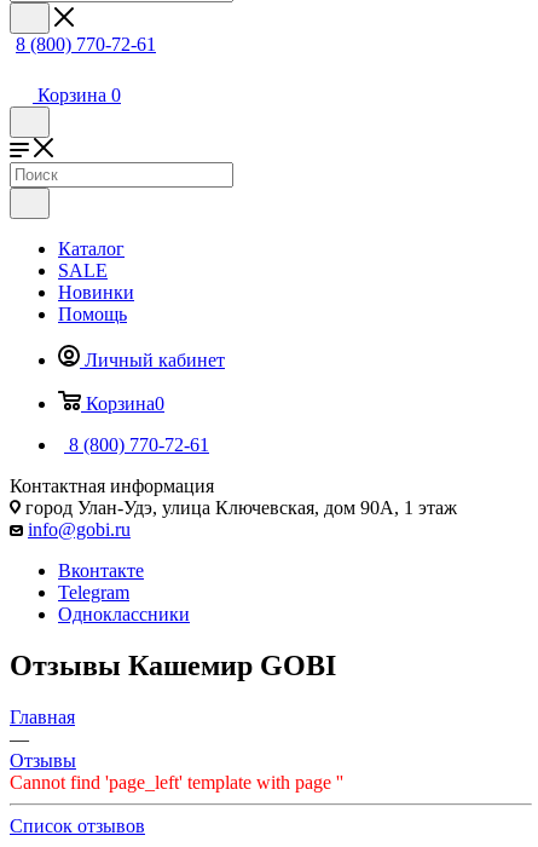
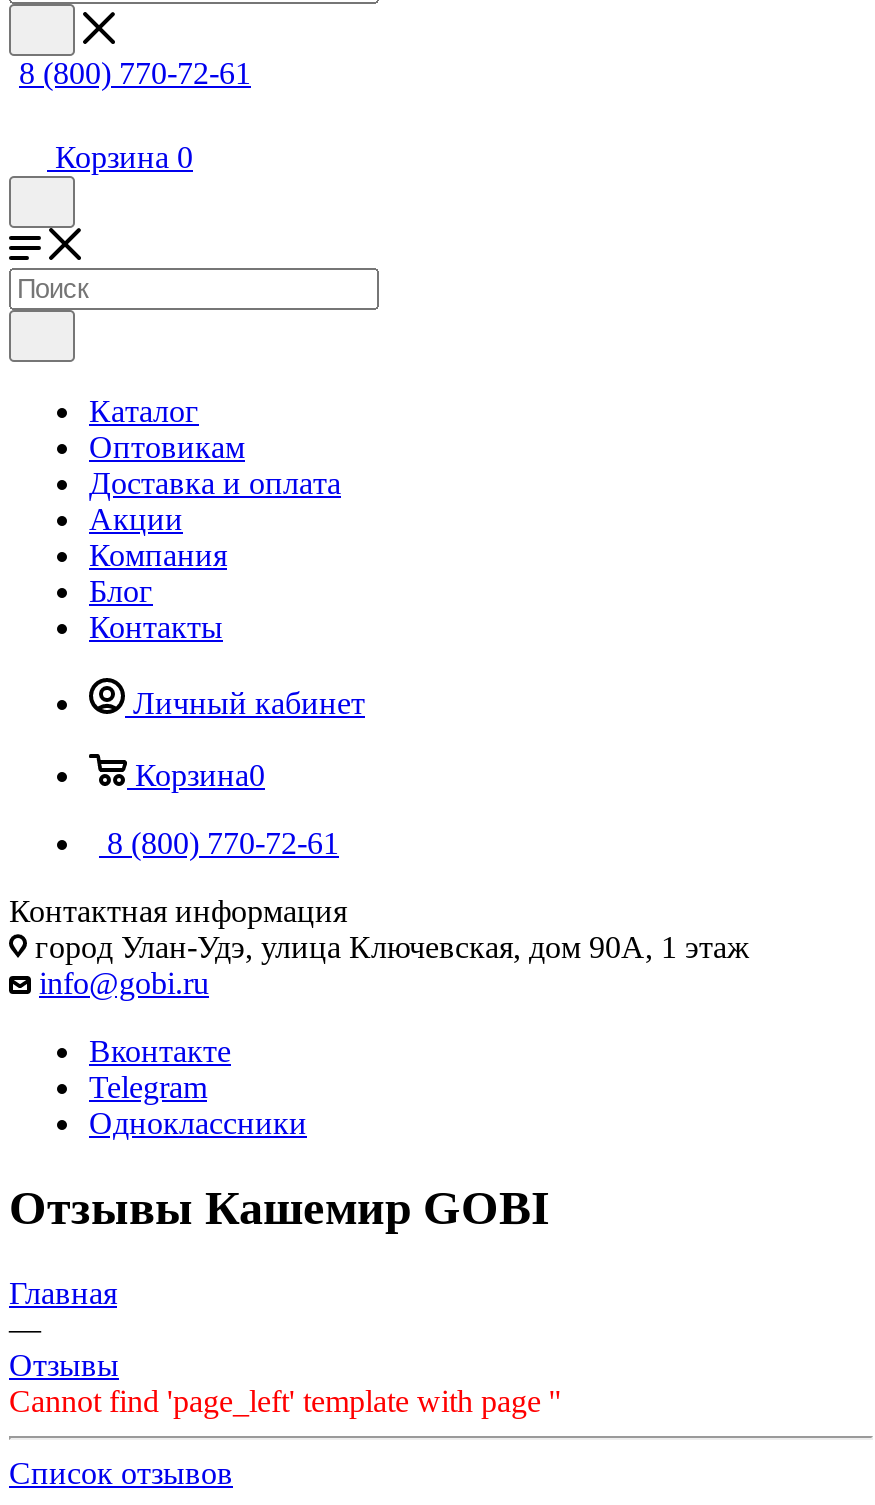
[58,260,134,324] SALE | Новинки | Помощь -> [89,430,341,644] Оптовикам | Доставка и оплата | Акции | Компания | Блог | Контакты

